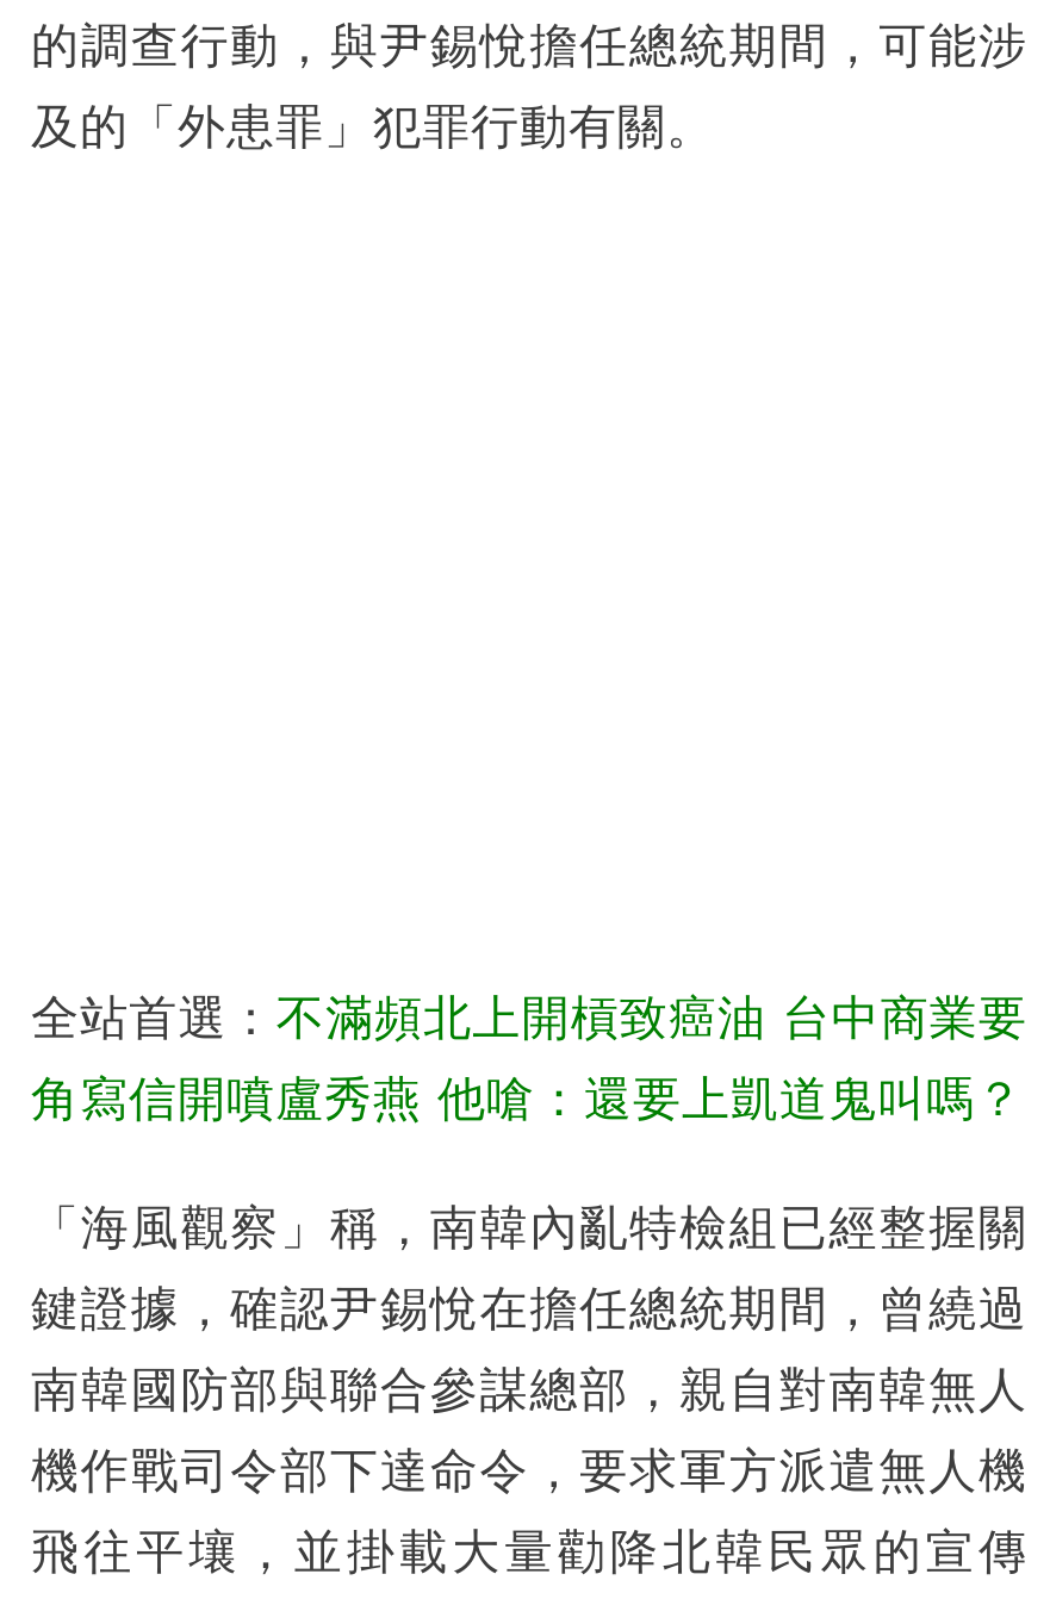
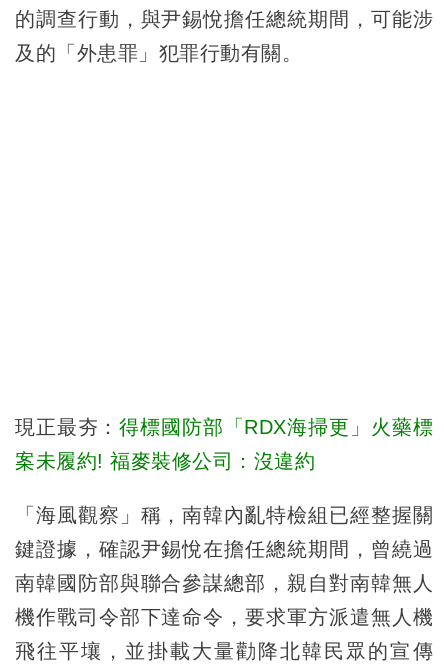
[31,991,1027,1043] 全站首選：不滿頻北上開槓致癌油 台中商業要 -> [15,416,433,438] 現正最夯：得標國防部「RDX海掃更」火藥標
[31,1072,1024,1124] 角寫信開噴盧秀燕 他嗆：還要上凱道鬼叫嗎？ -> [15,450,315,472] 案未履約! 福麥裝修公司：沒違約

